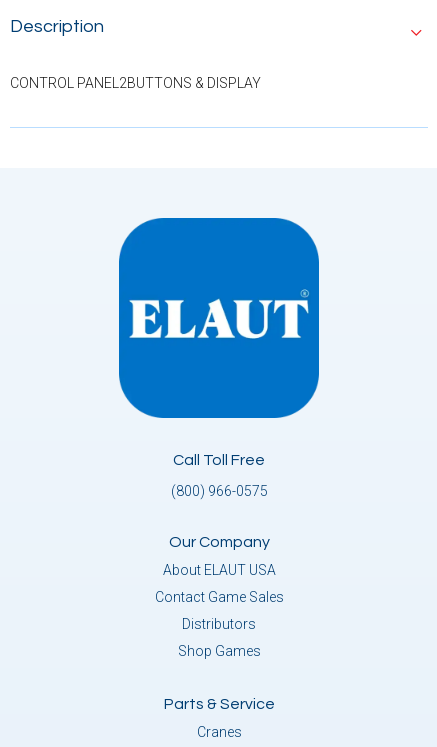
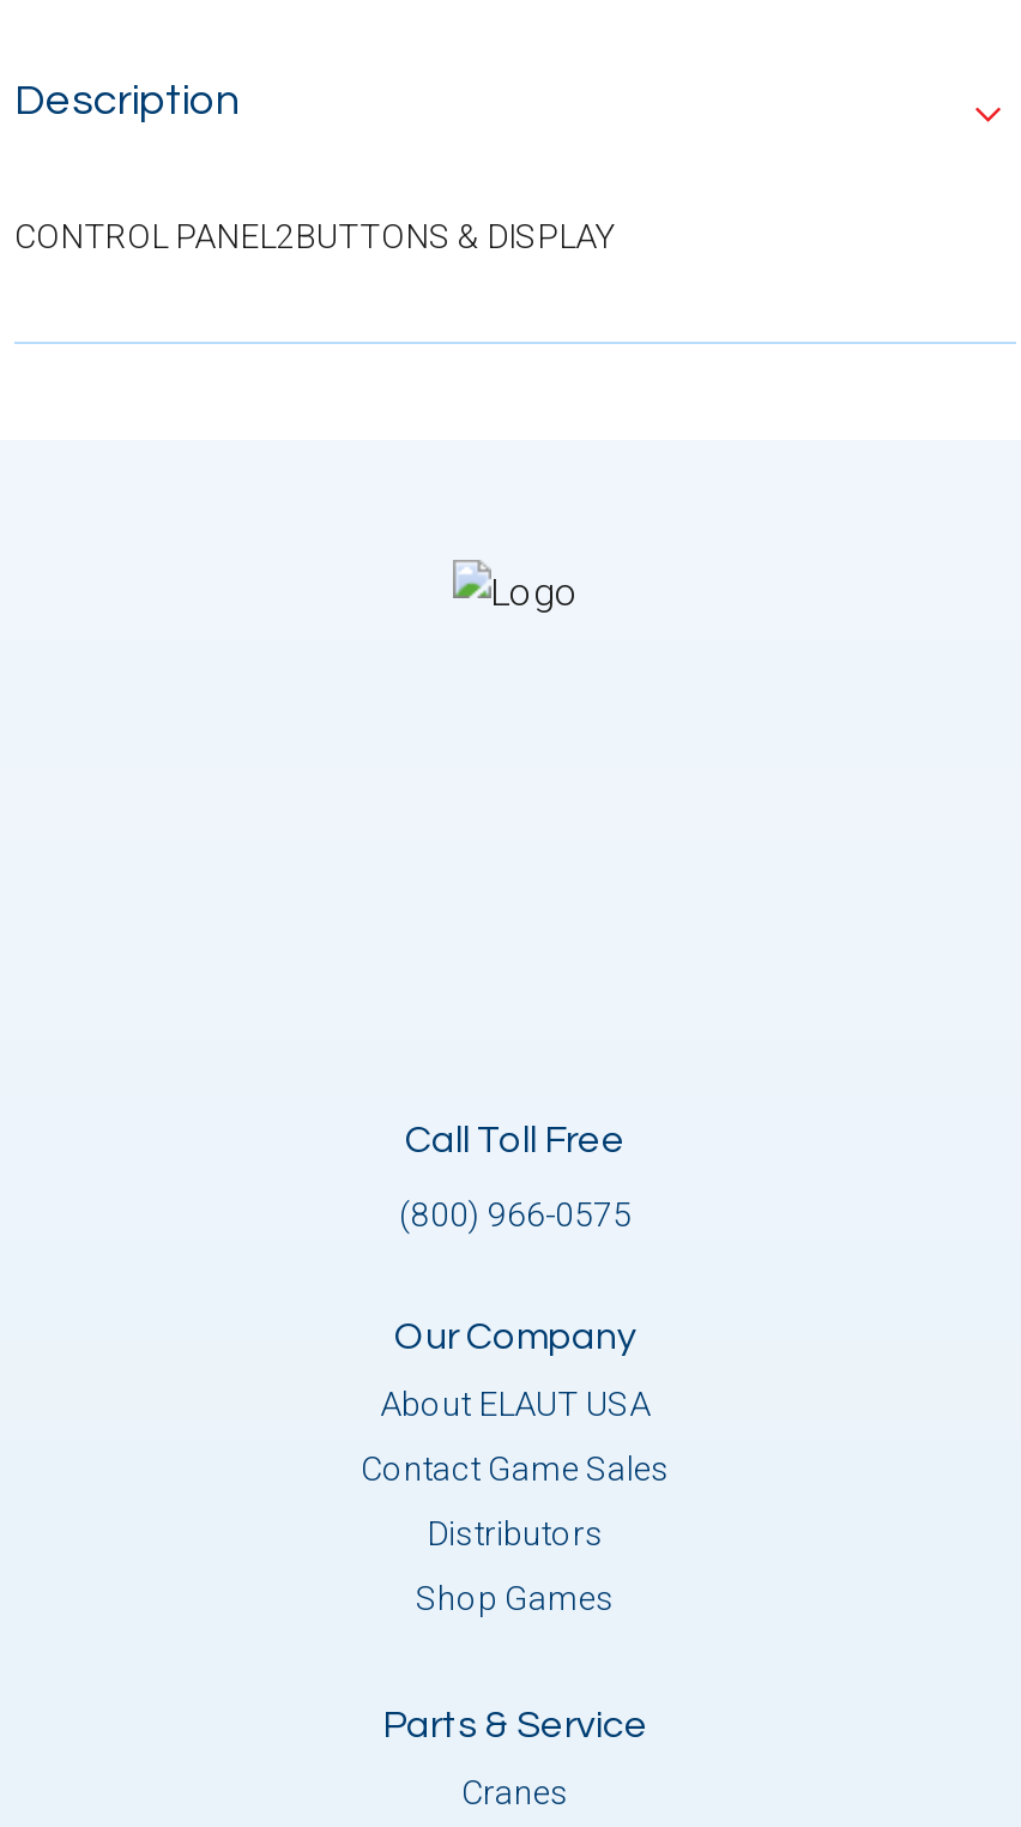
[118,217,320,419] [image] -> none

